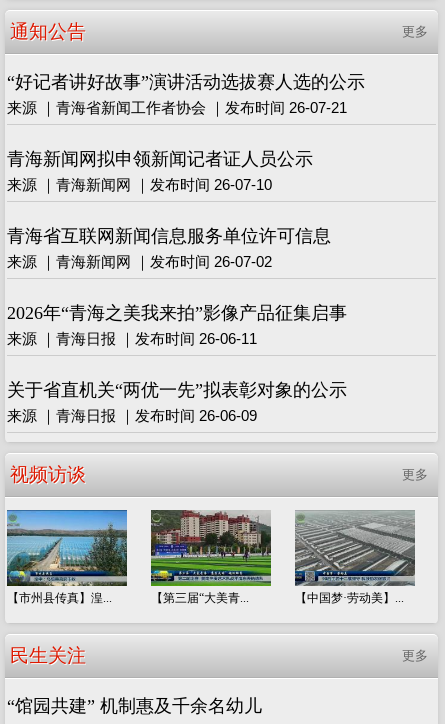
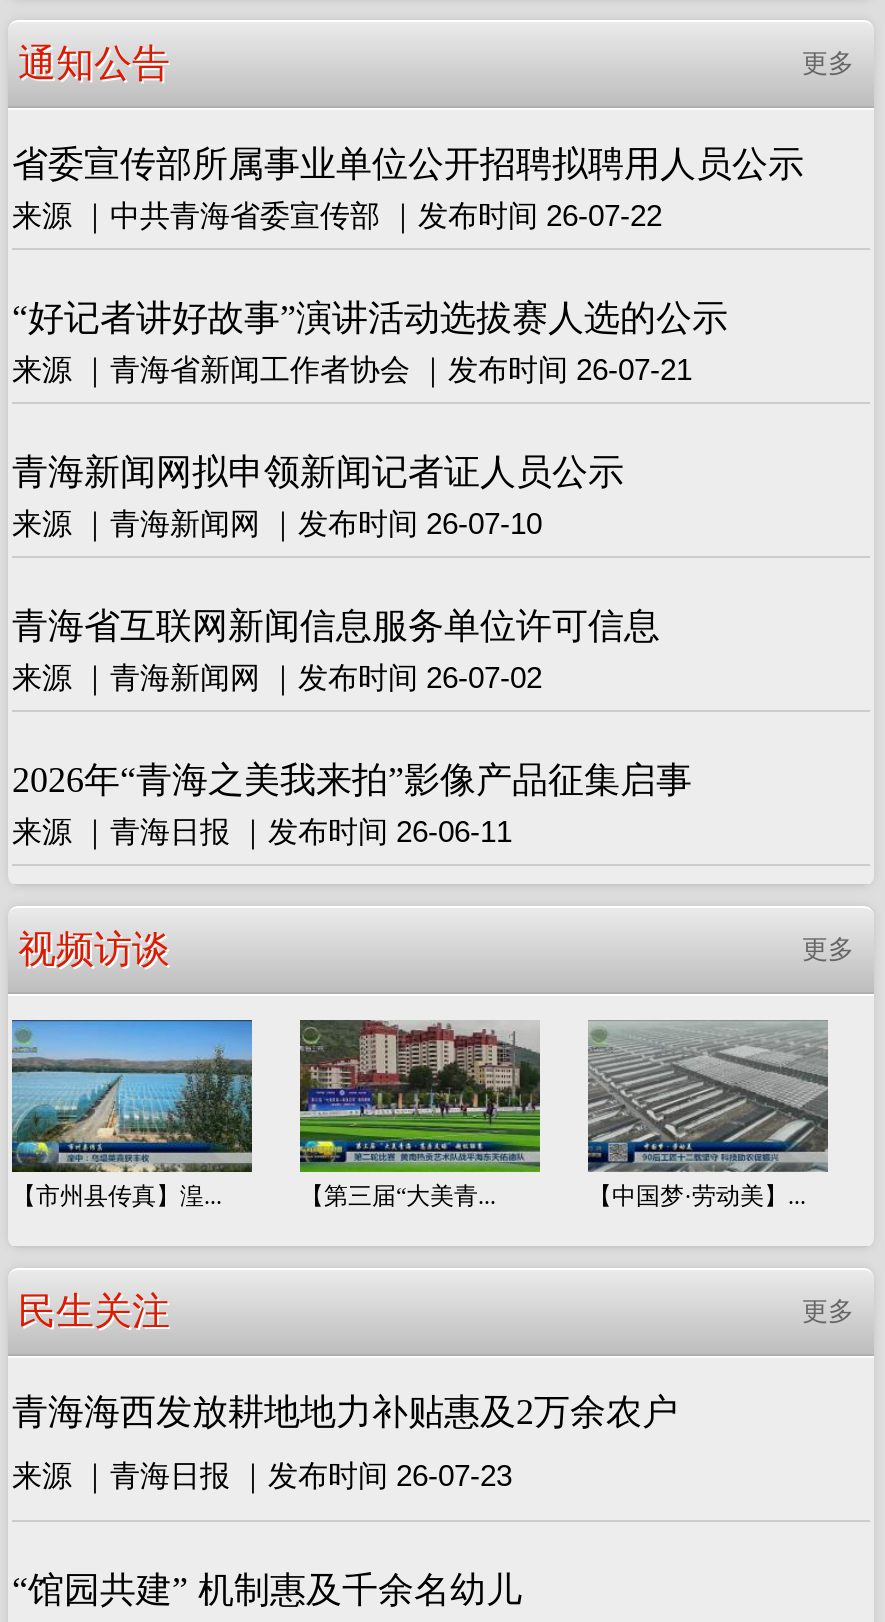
none -> [12,143,804,231] 省委宣传部所属事业单位公开招聘拟聘用人员公示 | 来源 ｜中共青海省委宣传部 ｜发布时间 26-07-22
[7,380,347,424] 关于省直机关“两优一先”拟表彰对象的公示 | 来源 ｜青海日报 ｜发布时间 26-06-09 -> none
none -> [12,1391,678,1491] 青海海西发放耕地地力补贴惠及2万余农户 | 来源 ｜青海日报 ｜发布时间 26-07-23

